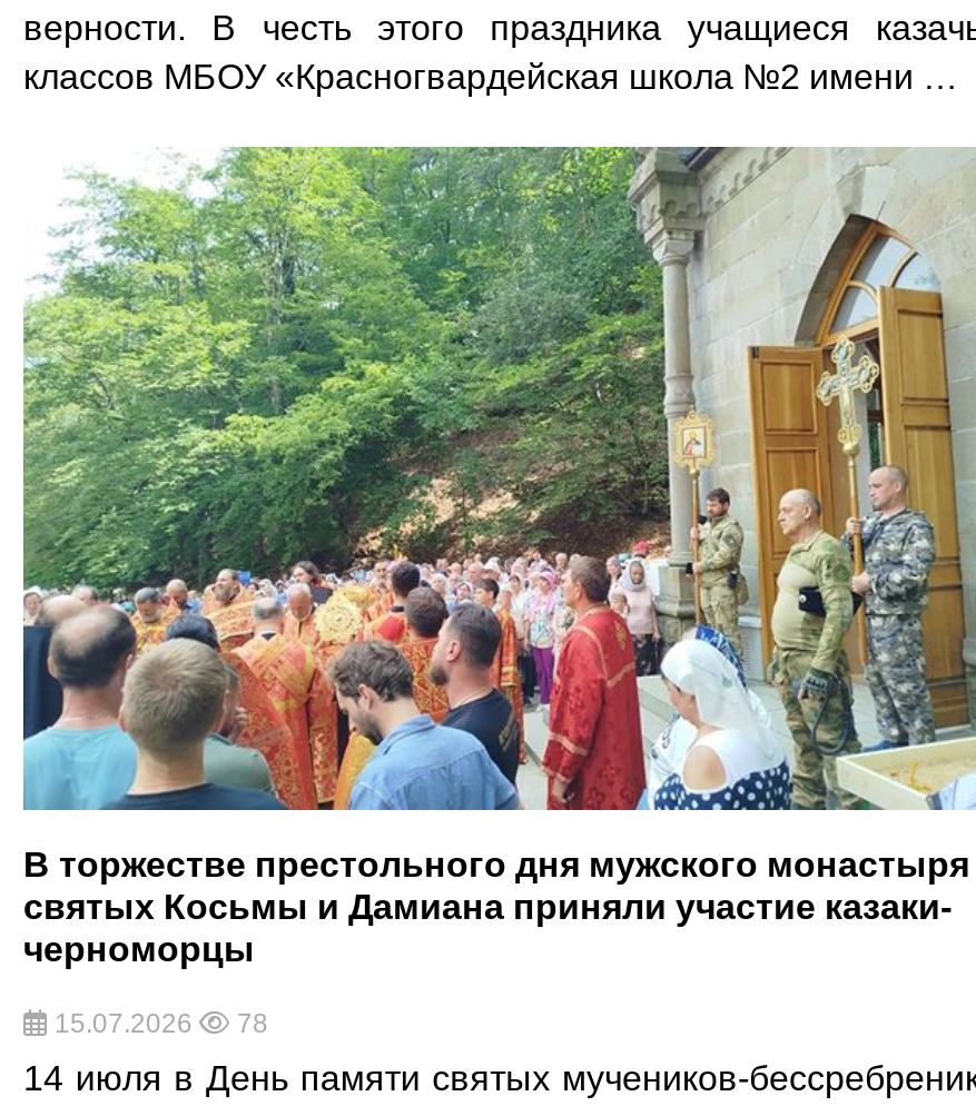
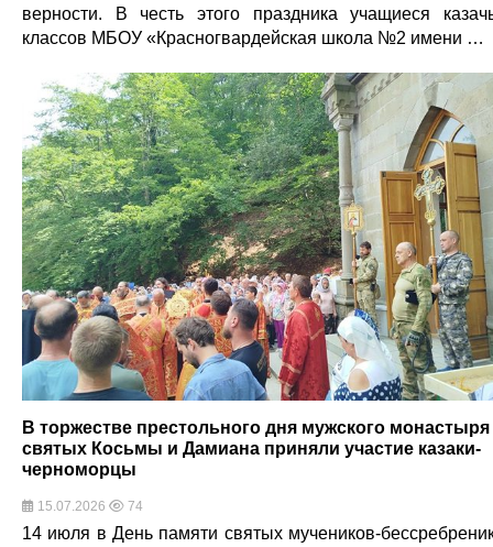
[48,1009,268,1040] 15.07.2026 78 -> [34,499,143,515] 15.07.2026 74

